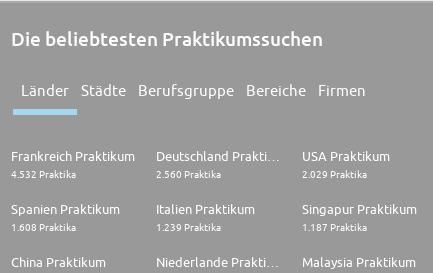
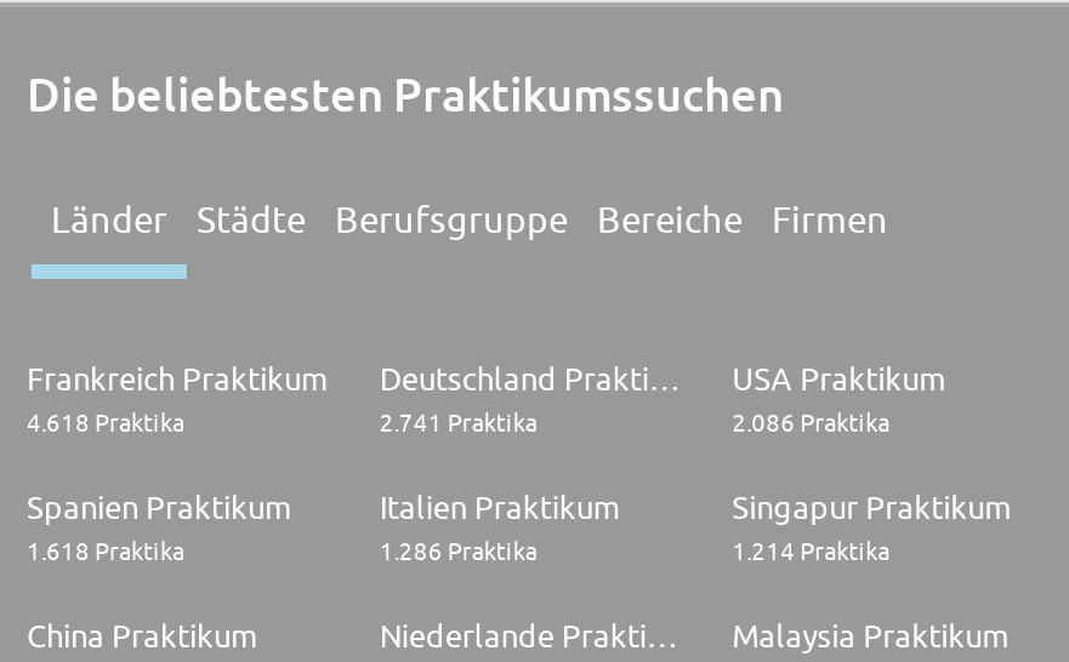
[11,168,76,180] 4.532 Praktika -> [27,408,184,437] 4.618 Praktika
[156,168,221,180] 2.560 Praktika -> [379,408,537,437] 2.741 Praktika
[302,168,367,180] 2.029 Praktika -> [732,408,890,437] 2.086 Praktika
[11,221,76,233] 1.608 Praktika -> [27,536,184,565] 1.618 Praktika
[156,221,221,233] 1.239 Praktika -> [379,536,537,565] 1.286 Praktika
[302,221,367,233] 1.187 Praktika -> [732,536,890,565] 1.214 Praktika

